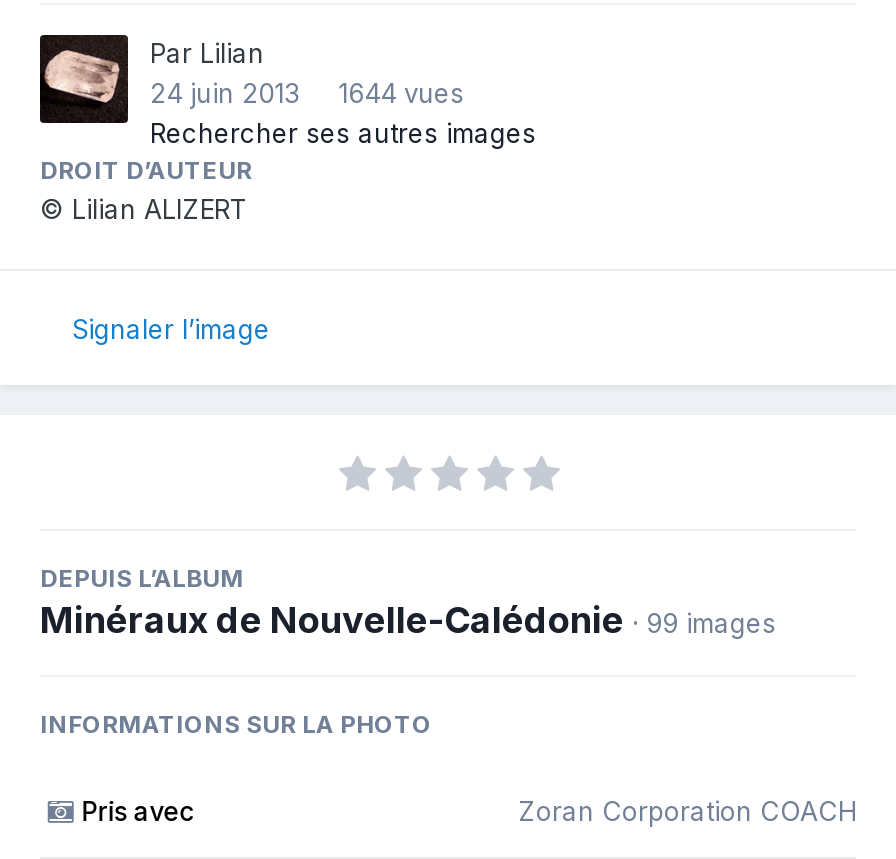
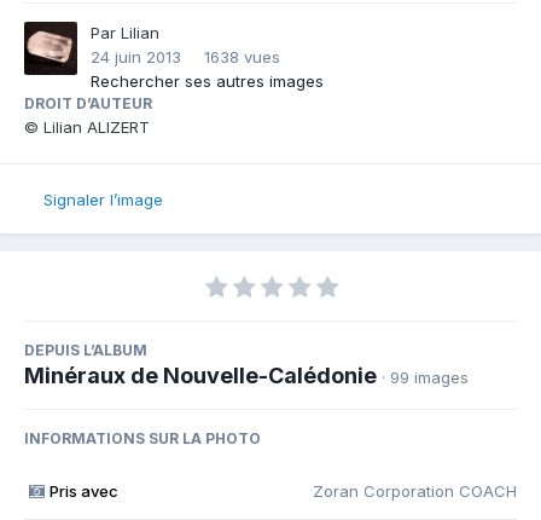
[150,77,464,109] 24 juin 2013 1644 vues -> [91,47,280,67] 24 juin 2013 1638 vues

